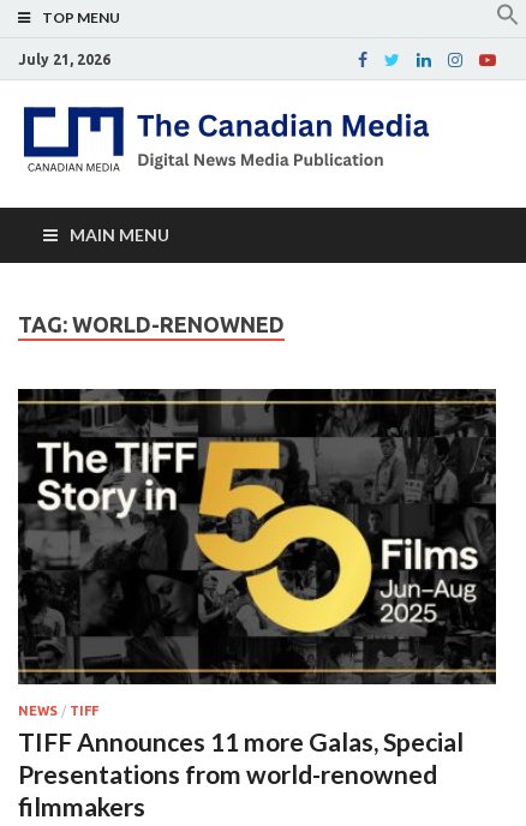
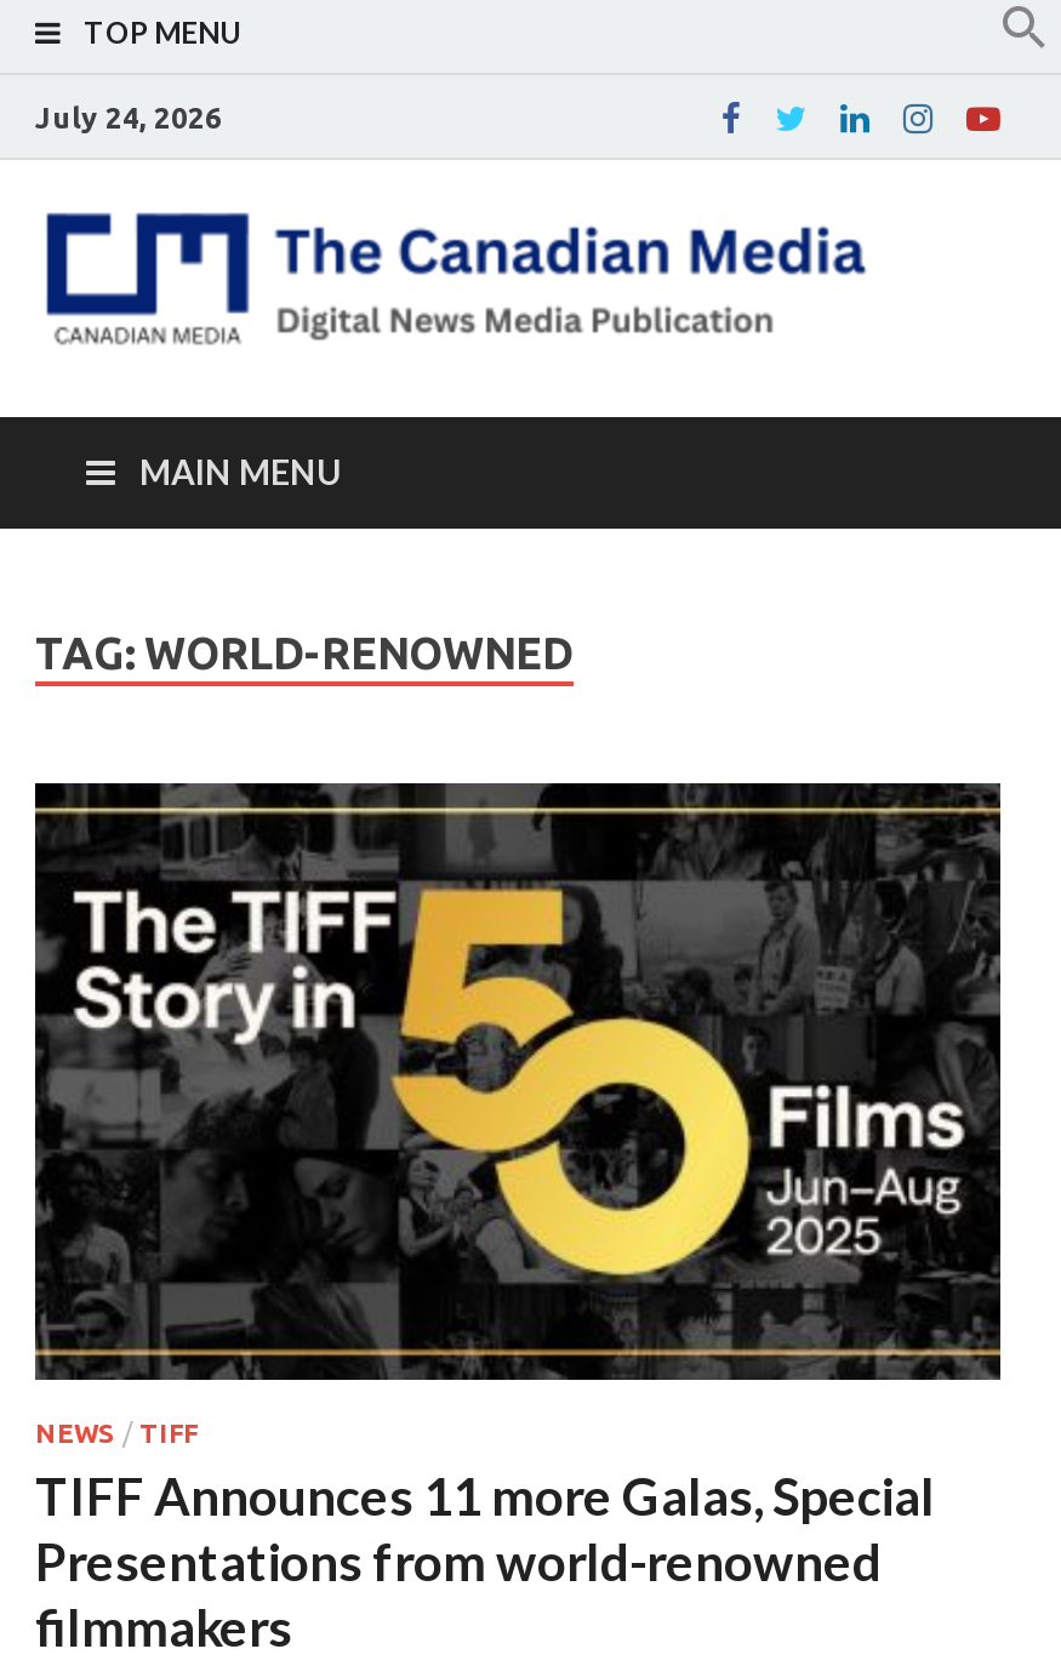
[18,51,110,67] July 21, 2026 -> [35,101,222,132] July 24, 2026

